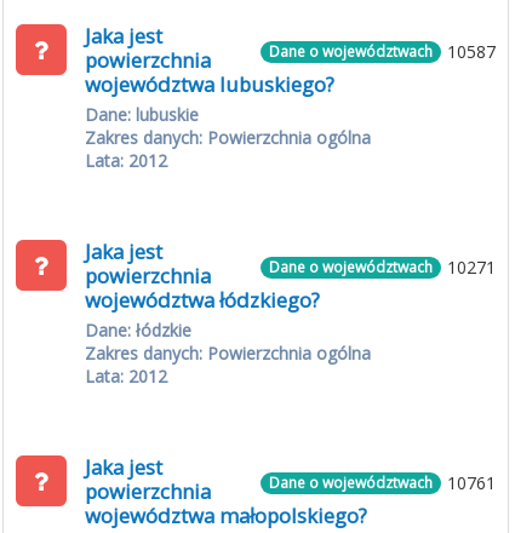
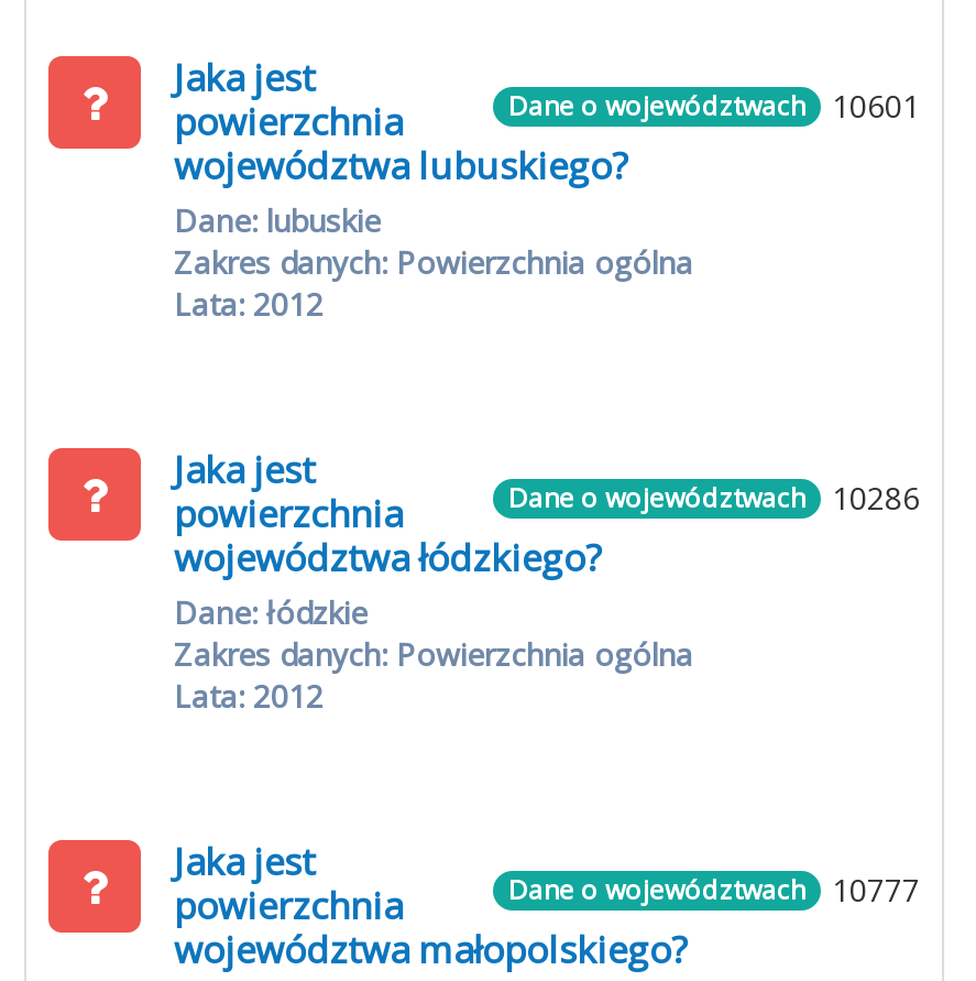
[269,40,496,63] Dane o województwach 10587 -> [508,85,920,127] Dane o województwach 10601
[269,256,496,279] Dane o województwach 10271 -> [508,477,920,519] Dane o województwach 10286
[269,471,496,494] Dane o województwach 10761 -> [508,869,920,911] Dane o województwach 10777

